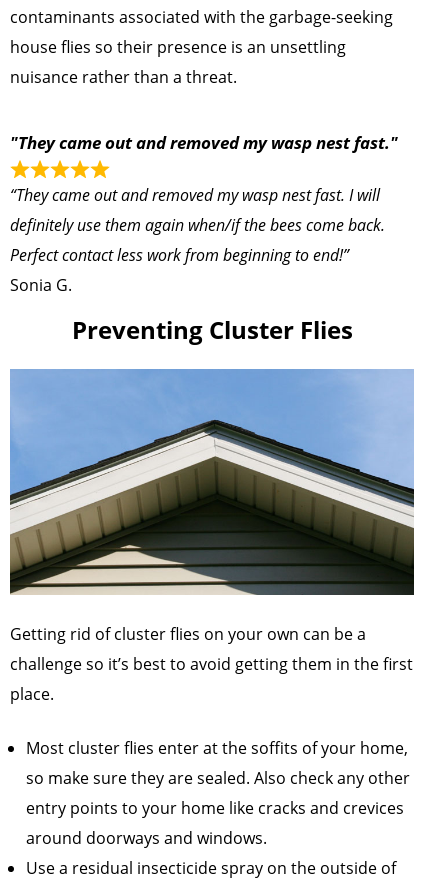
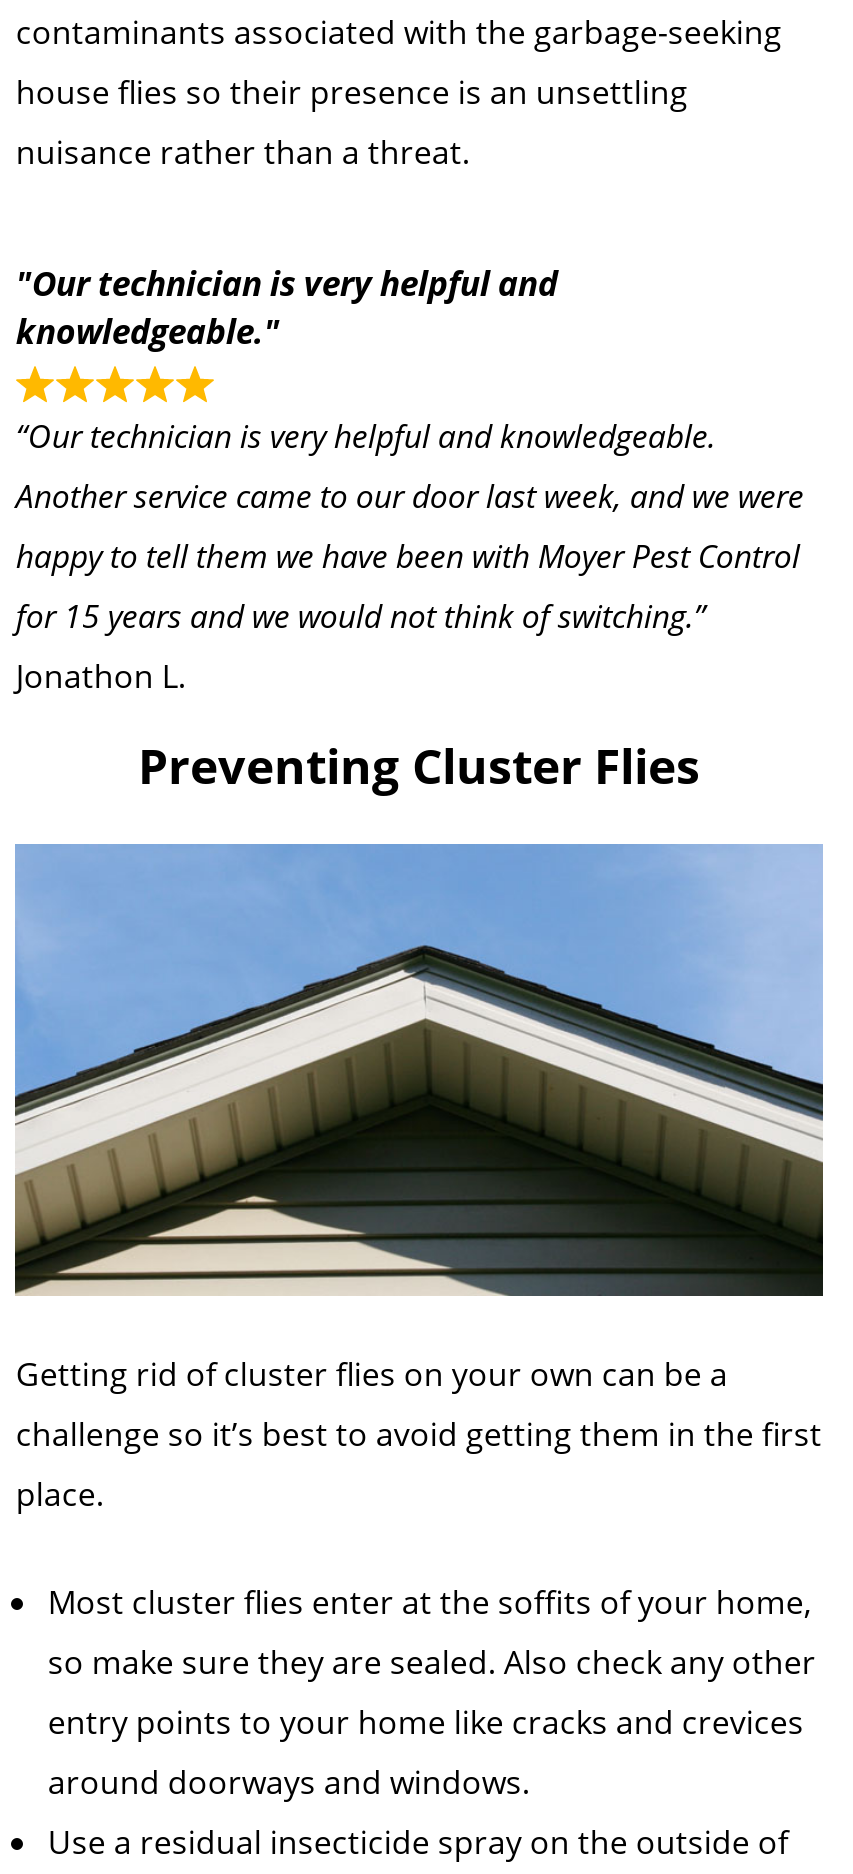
[10,131,398,154] "They came out and removed my wasp nest fast." -> [16,260,558,354] "Our technician is very helpful and | knowledgeable."
[10,184,385,296] “They came out and removed my wasp nest fast. I will | definitely use them again when/if the bees come back. | Perfect contact less work from beginning to end!” | Sonia G. -> [16,414,804,698] “Our technician is very helpful and knowledgeable. | Another service came to our door last week, and we were | happy to tell them we have been with Moyer Pest Control | for 15 years and we would not think of switching.” | Jonathon L.

